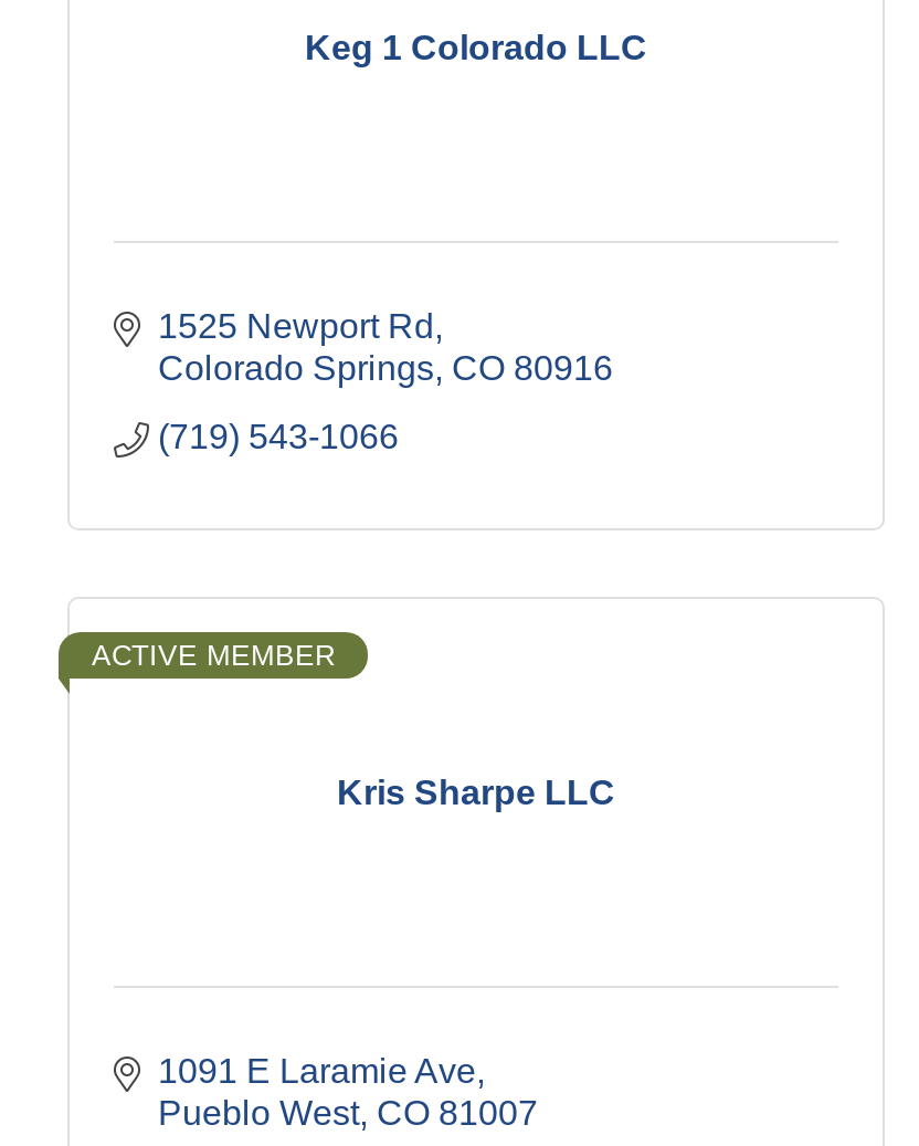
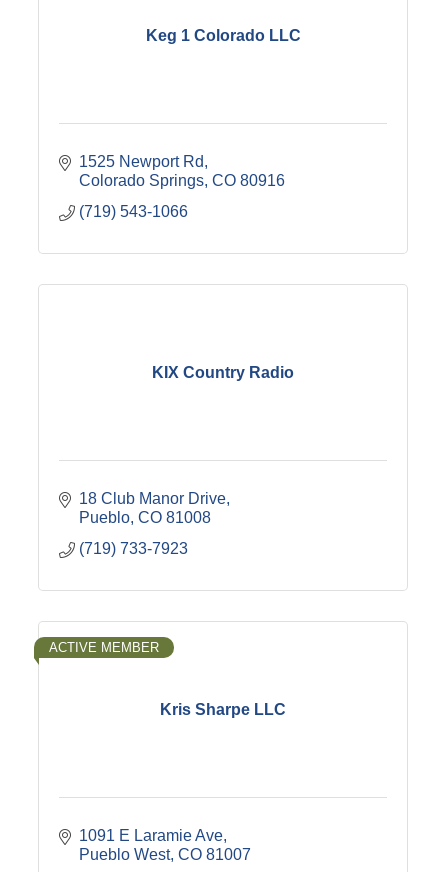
none -> [79,490,226,557] 18 Club Manor Drive | Pueblo CO 81008 | (719) 733-7923
none -> [152,364,294,381] KIX Country Radio

